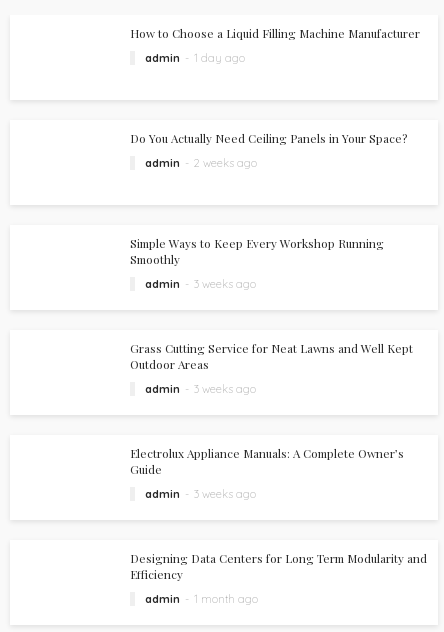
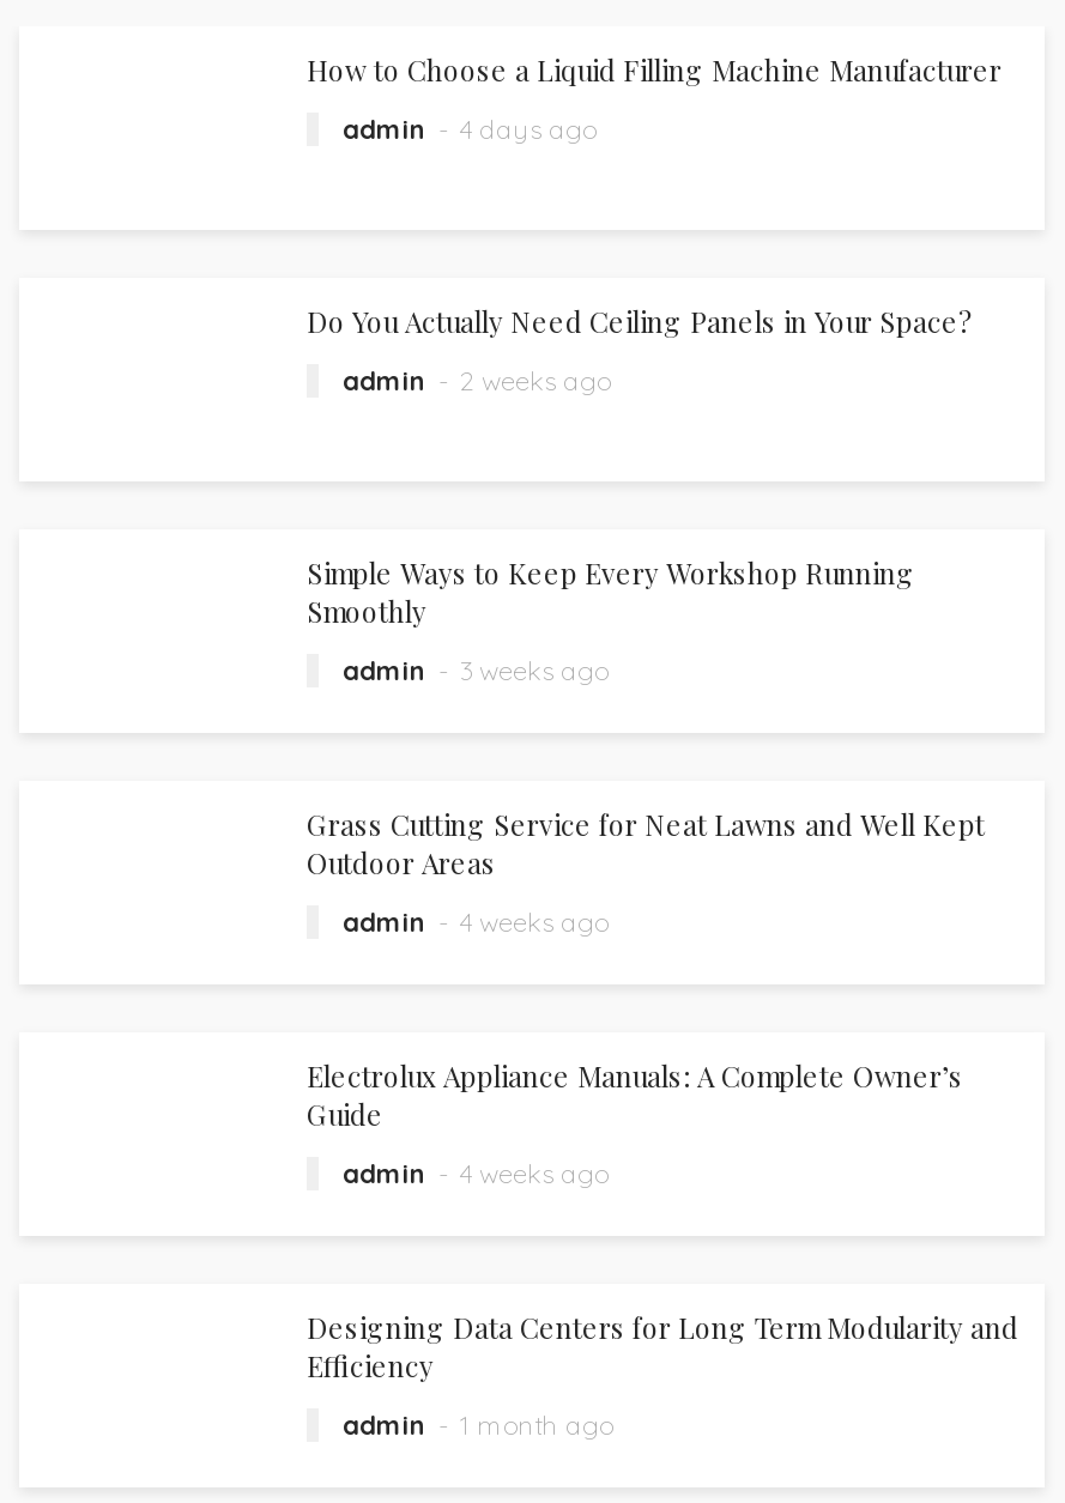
[145,51,245,65] admin 1 day ago -> [343,114,597,147] admin 4 days ago
[145,382,256,396] admin 3 weeks ago -> [343,906,609,940] admin 4 weeks ago
[145,487,256,501] admin 3 weeks ago -> [343,1158,609,1191] admin 4 weeks ago

